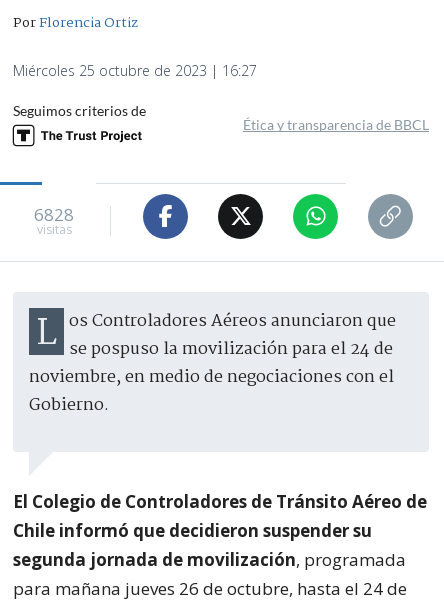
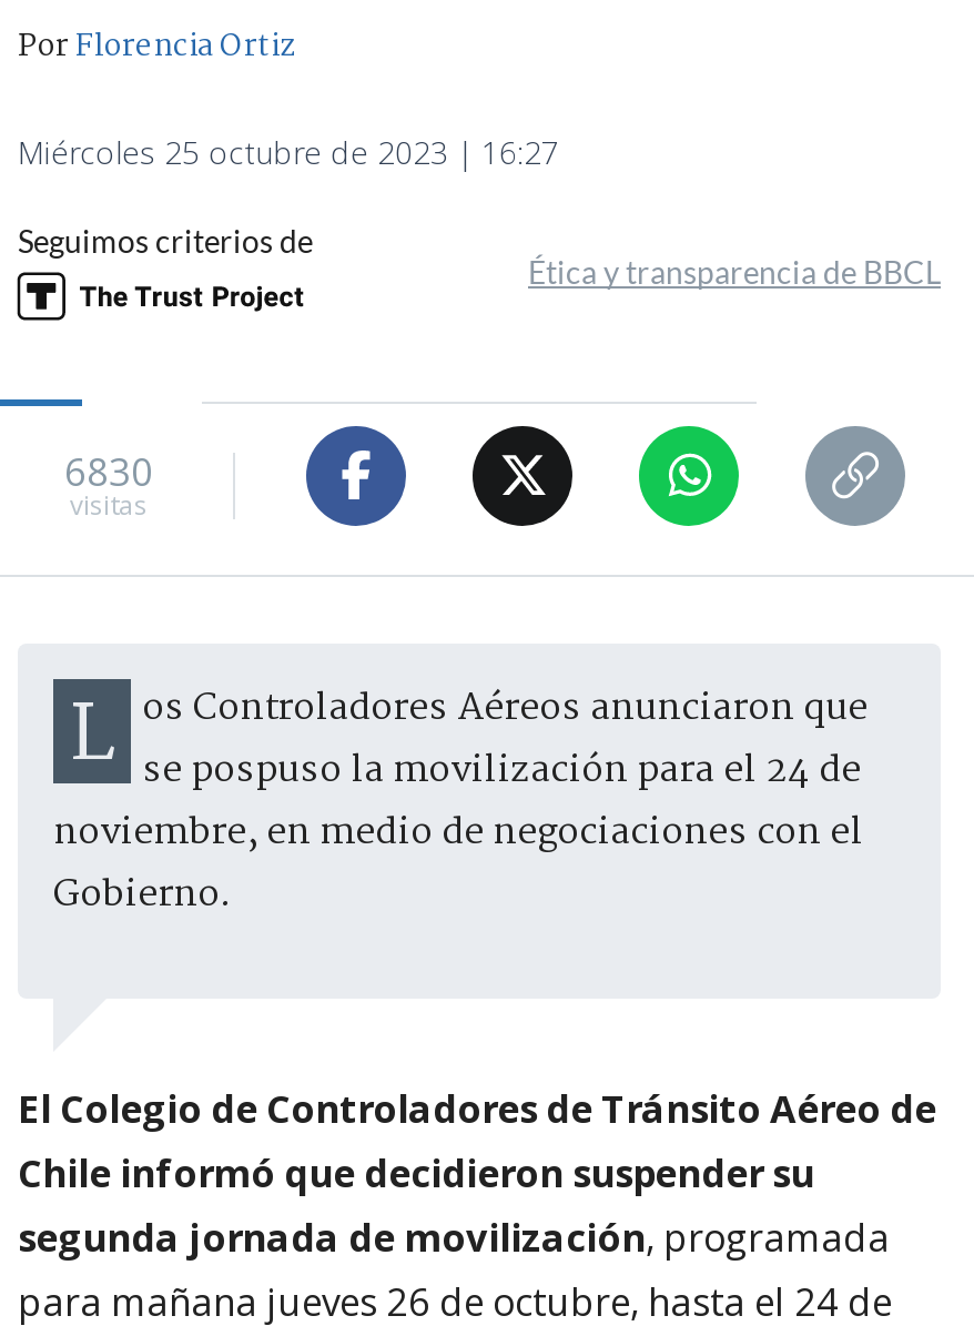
[34,203,74,226] 6828 -> [64,447,153,498] 6830

